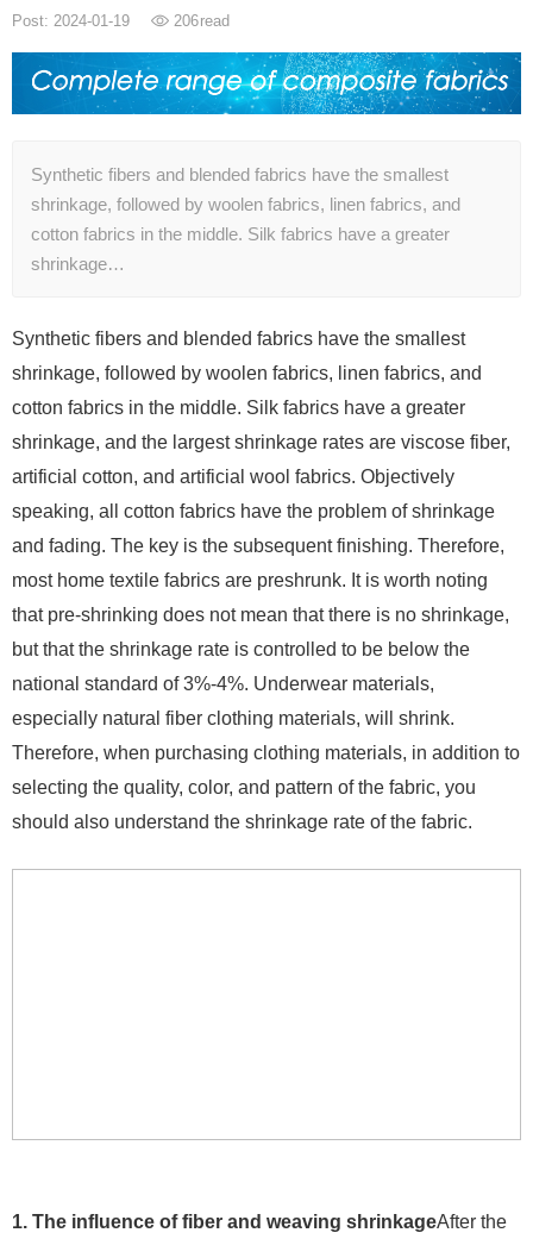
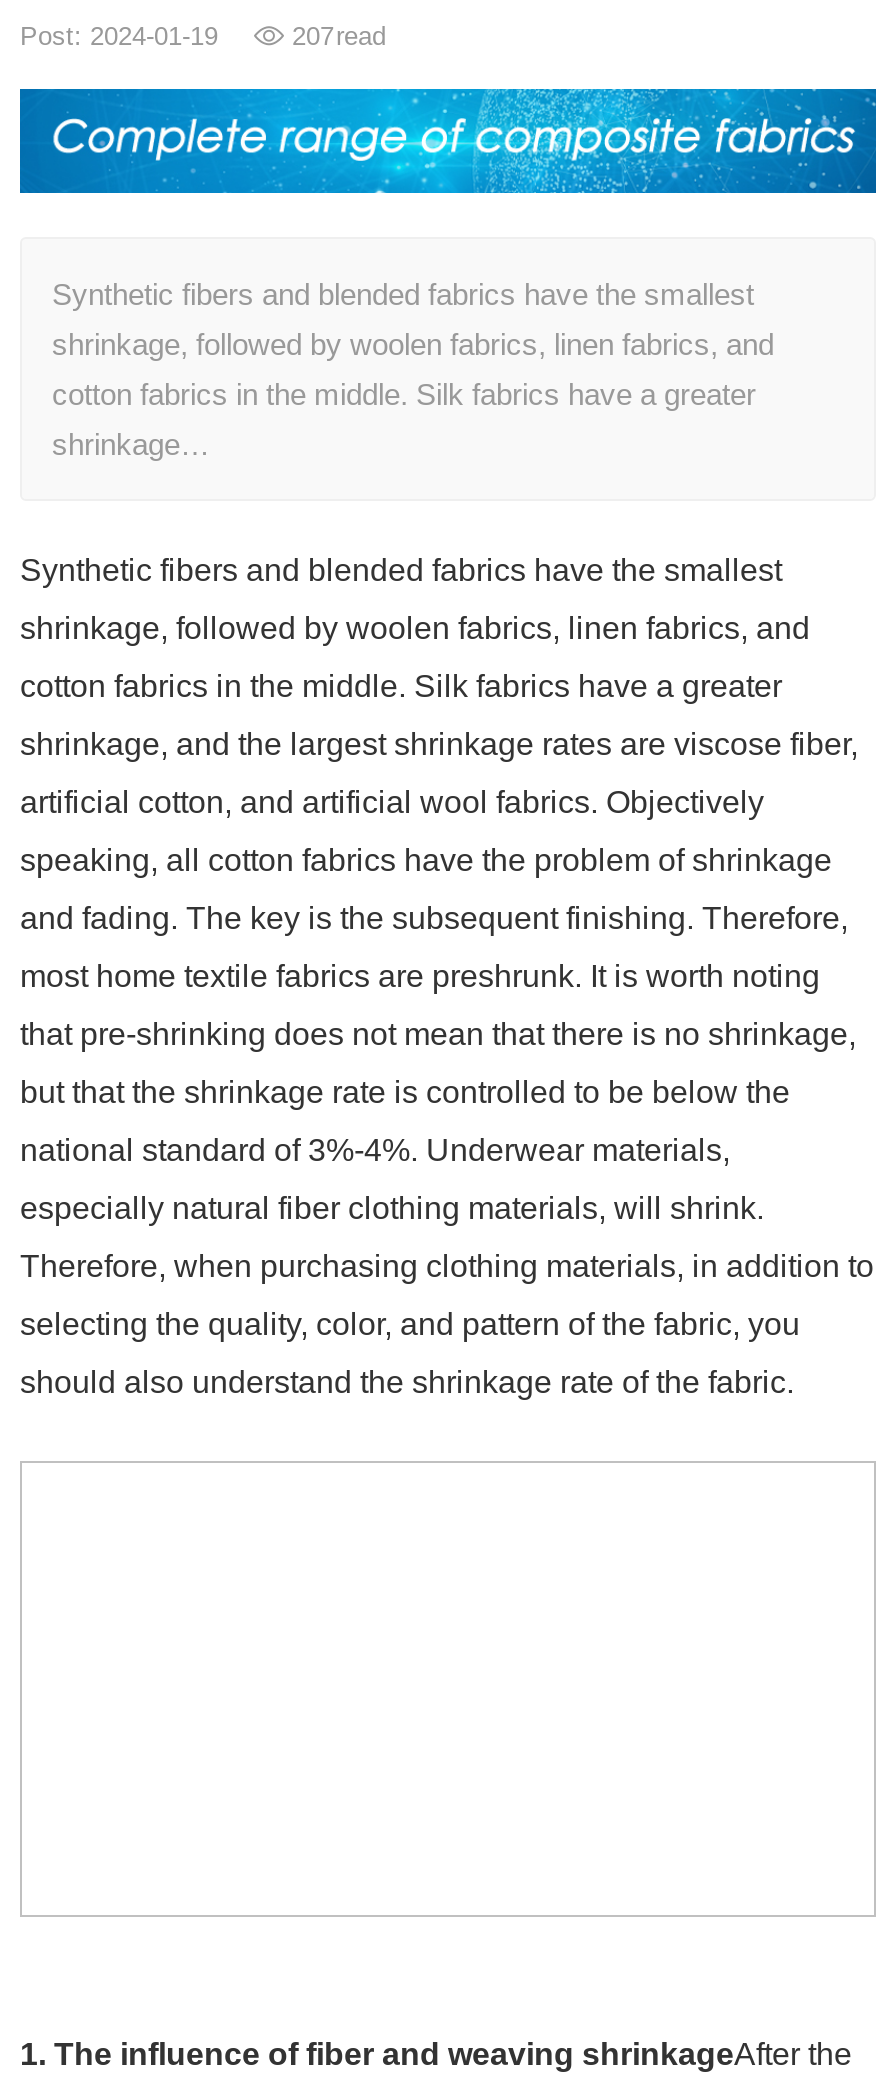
[12,12,230,30] Post: 2024-01-19 206read -> [20,21,386,51] Post: 2024-01-19 207read

